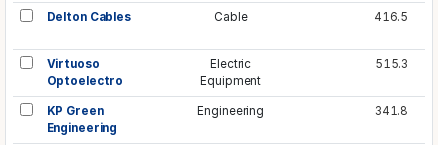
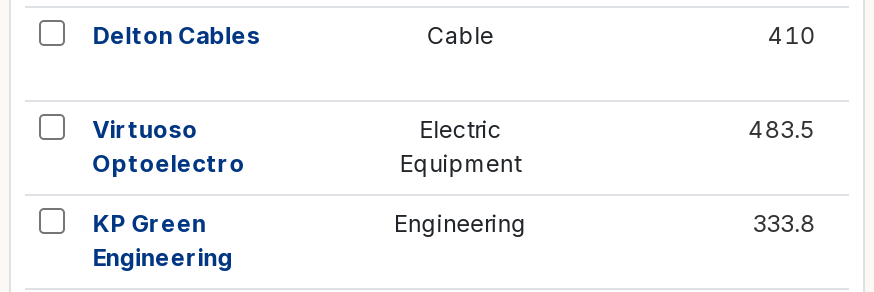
[374,10,408,24] 416.5 -> [768,22,815,50] 410
[375,57,408,71] 515.3 -> [749,116,815,144] 483.5
[375,104,408,118] 341.8 -> [753,210,815,238] 333.8

